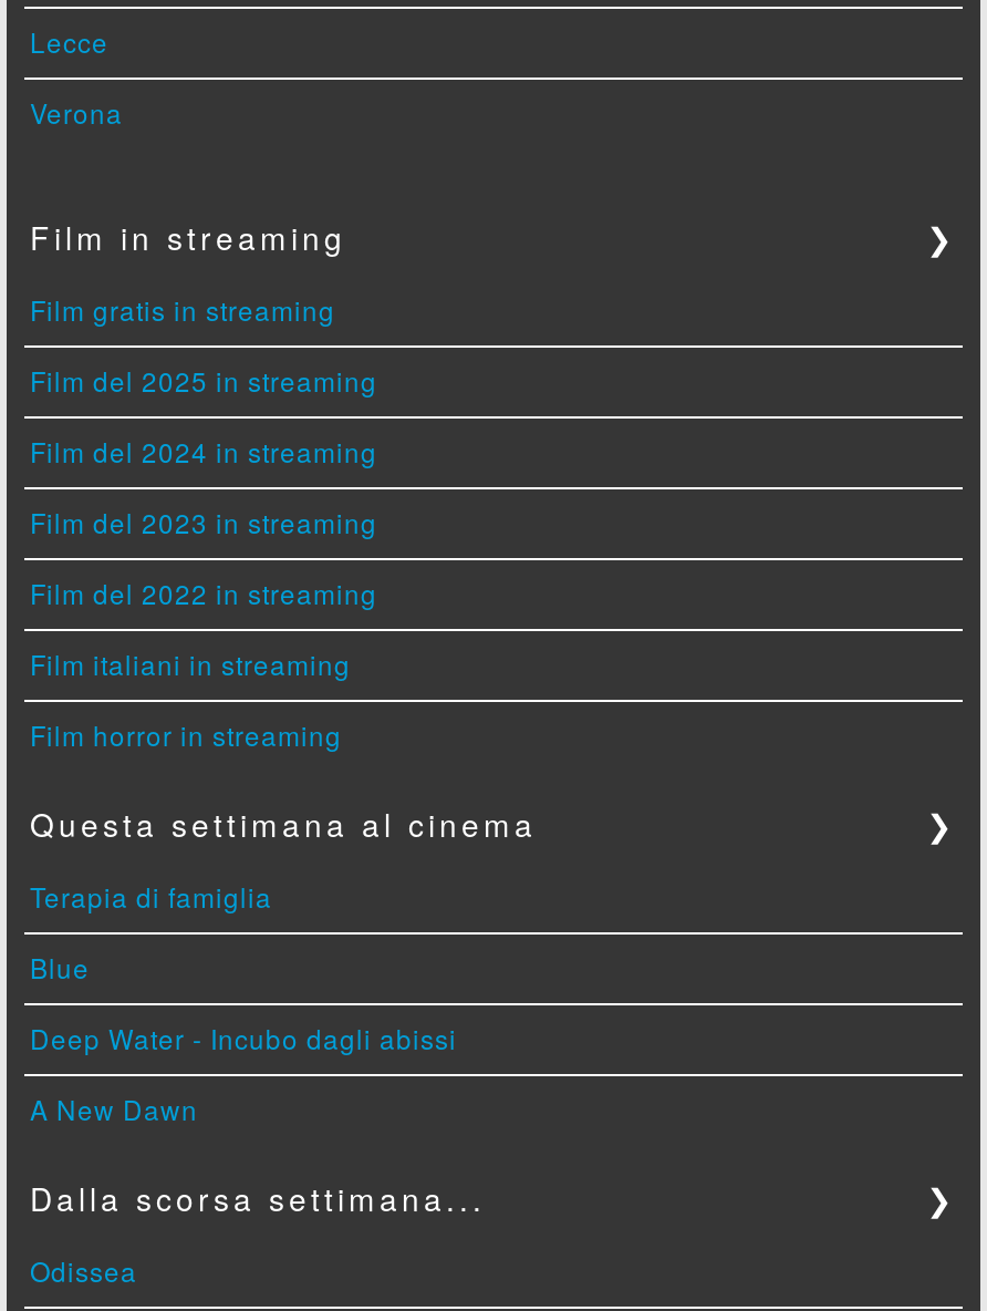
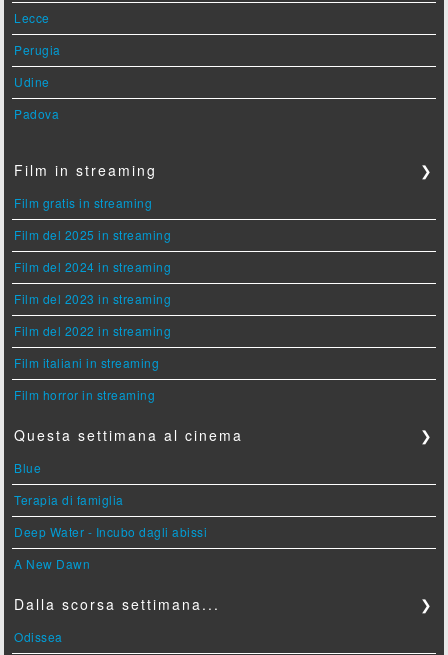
[30,94,123,132] Verona -> [14,41,61,122] Perugia | Udine | Padova
moved [30,878,272,916] -> [14,491,124,508]: Terapia di famiglia

